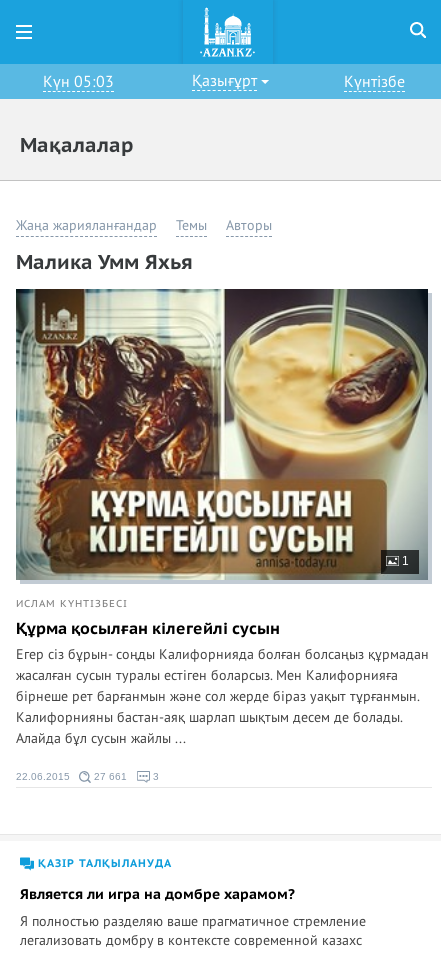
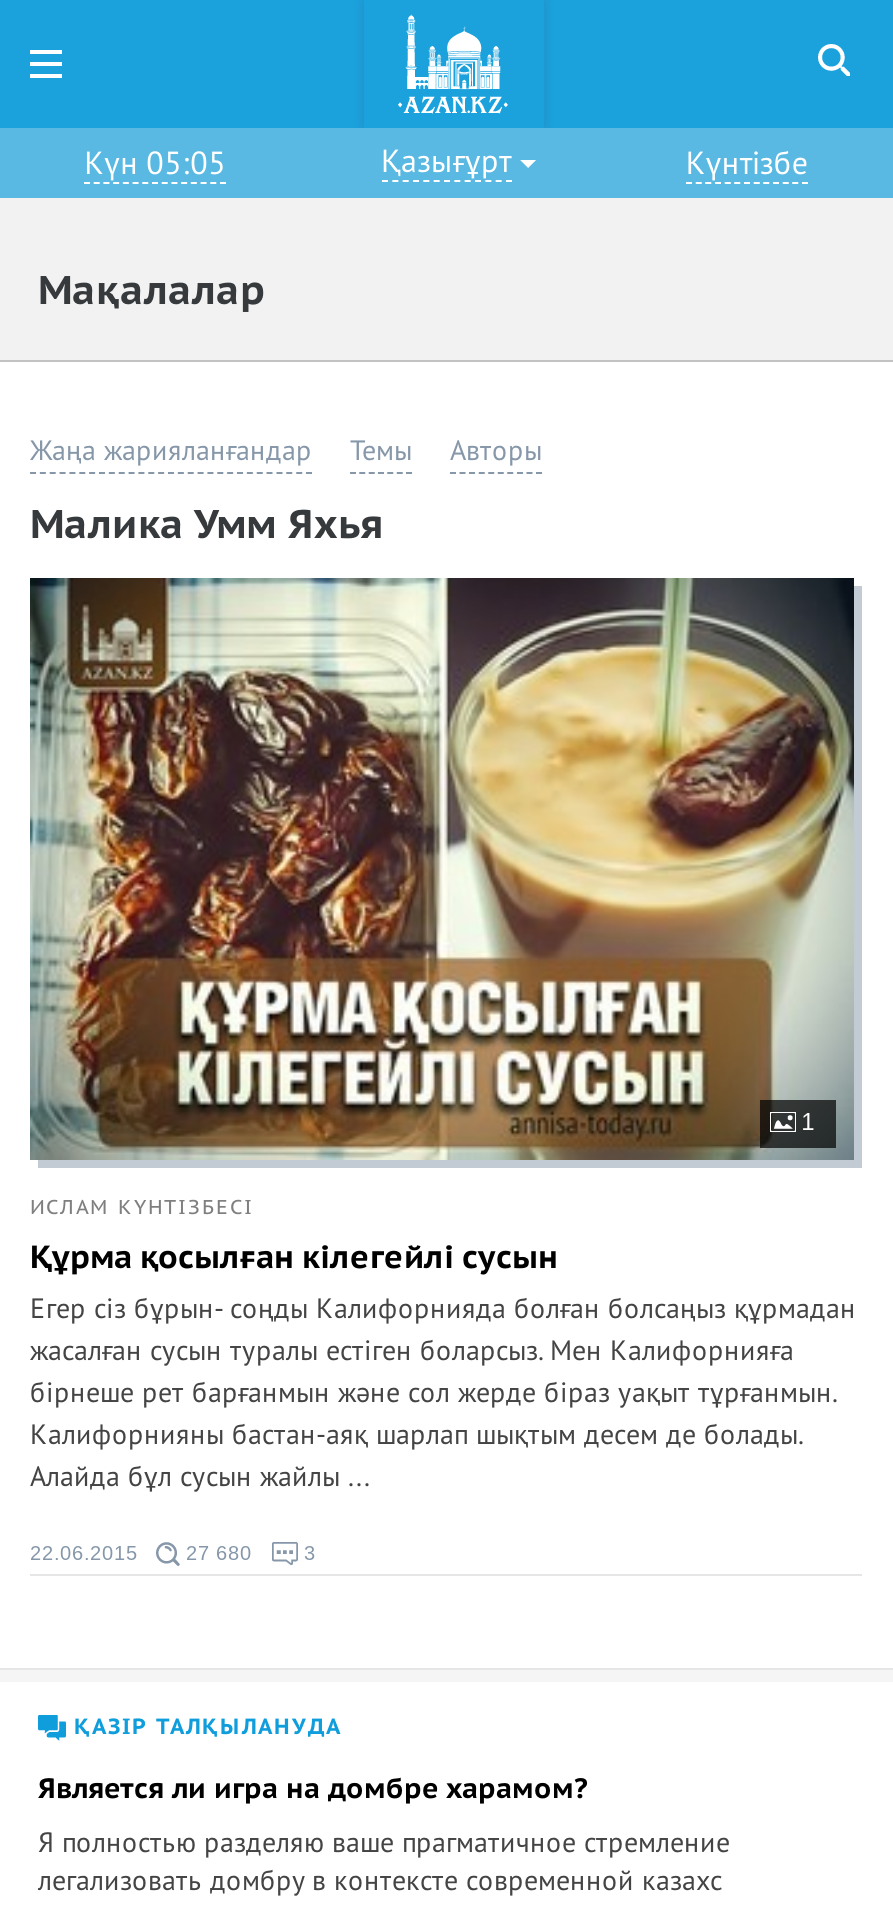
[43,73,114,91] Күн 05:03 -> [84,146,226,182] Күн 05:05
[16,771,127,782] 22.06.2015 27 661 -> [30,1542,252,1564] 22.06.2015 27 680

